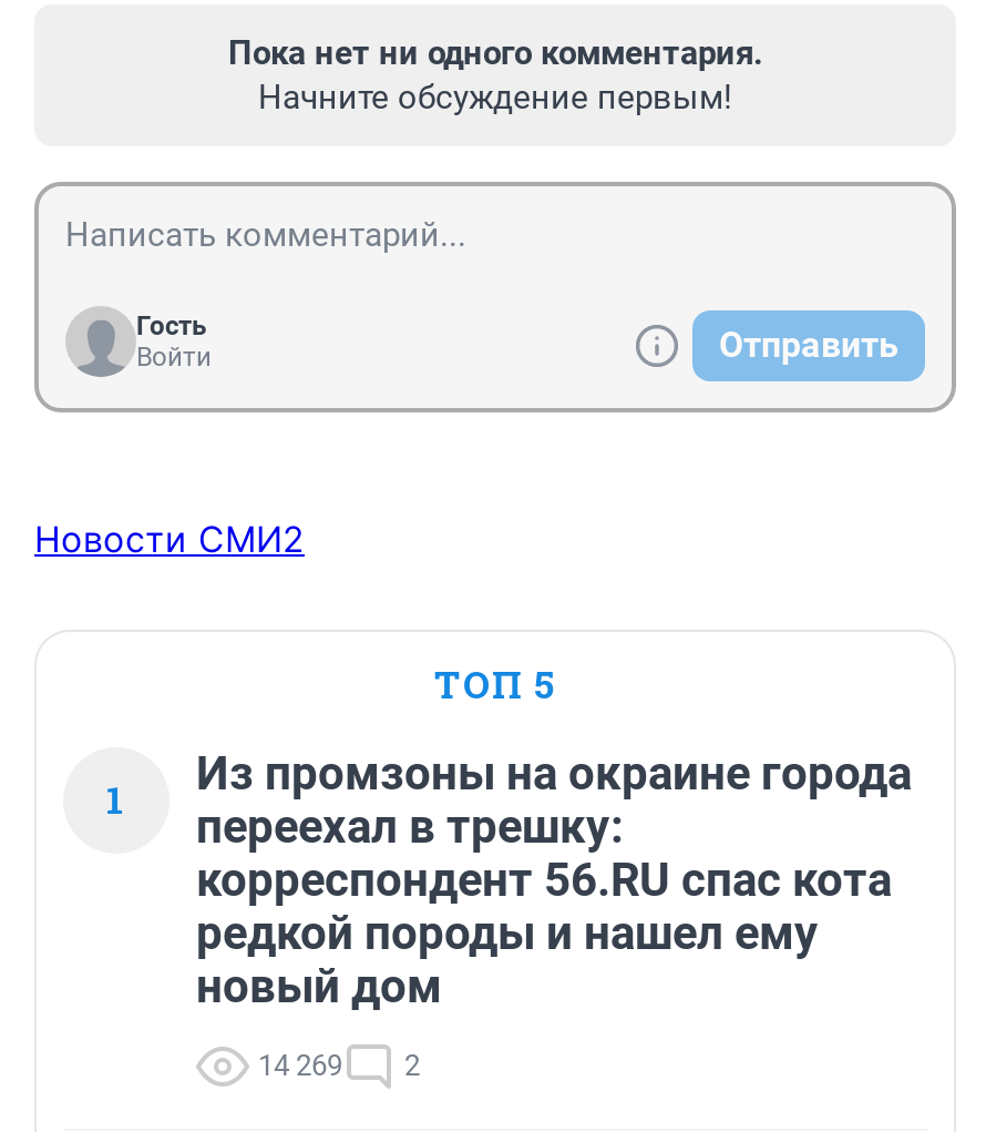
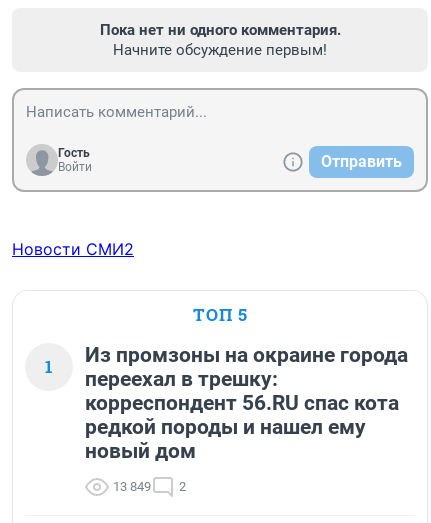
[258,1049,420,1082] 14 269 2 -> [113,479,186,494] 13 849 2

